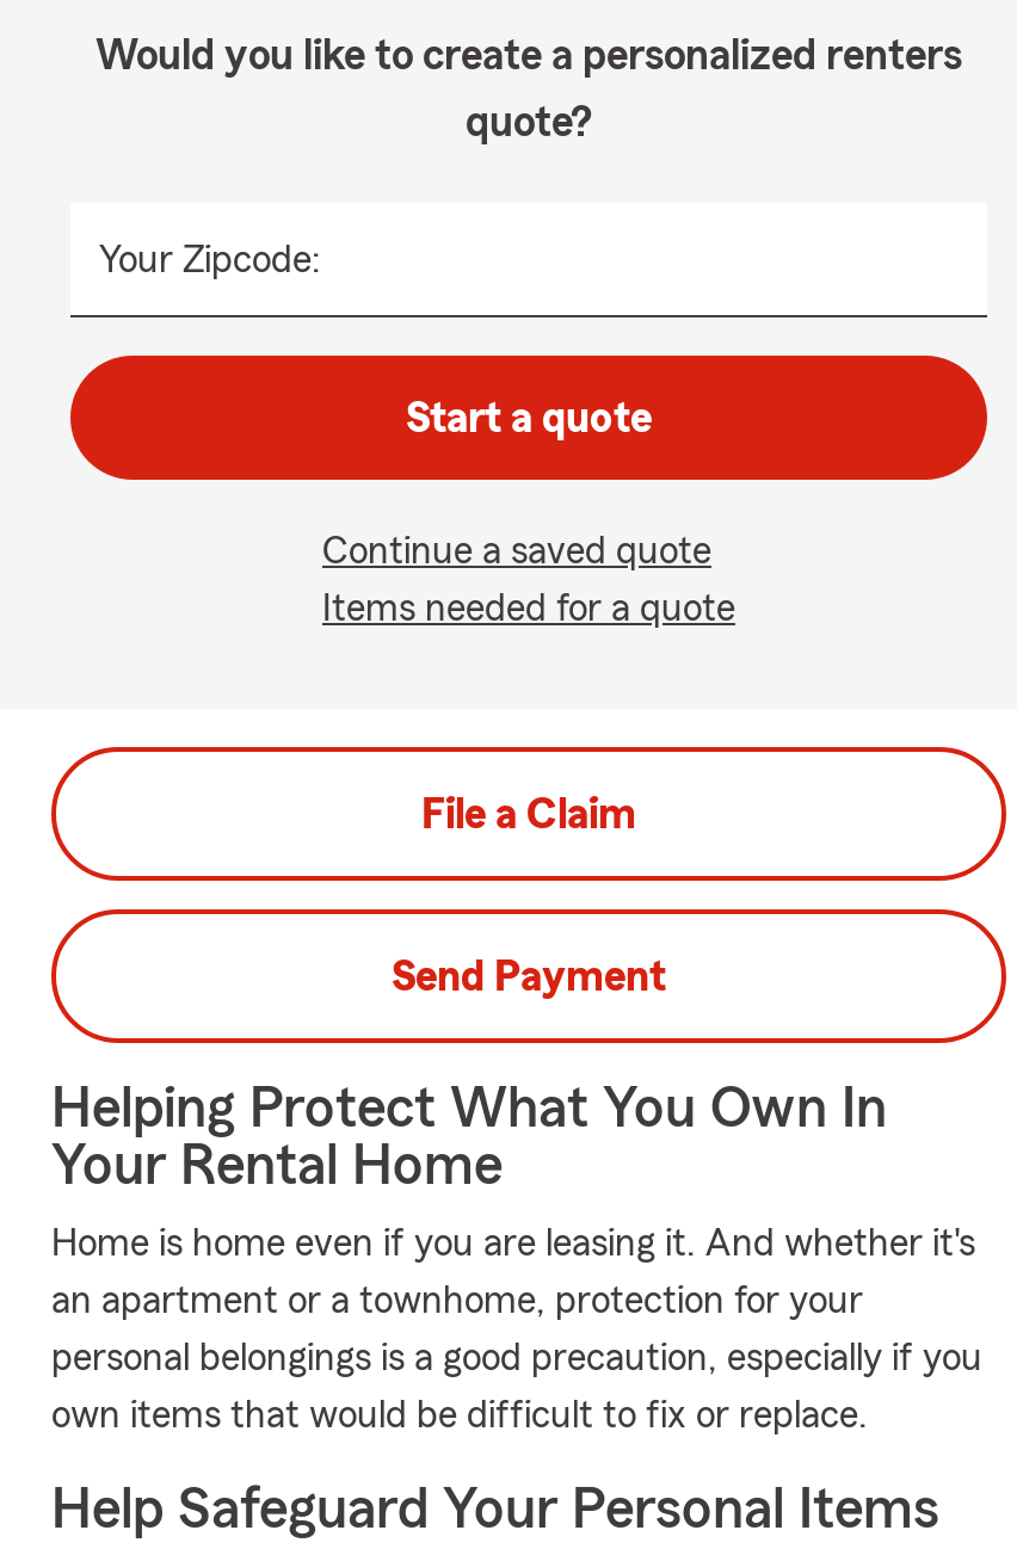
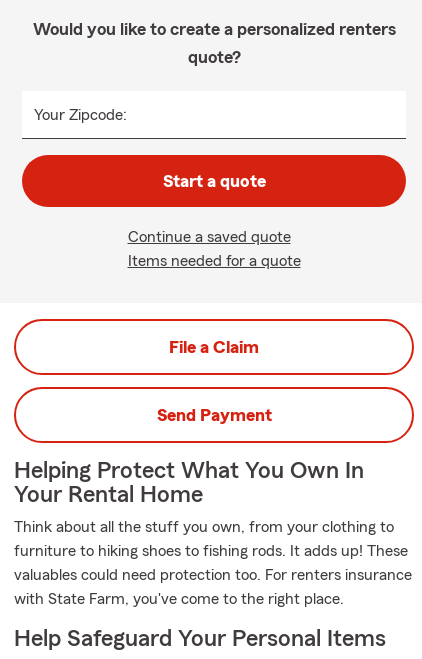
[51,1224,975,1263] Home is home even if you are leasing it. And whether it's -> [14,519,394,535] Think about all the stuff you own, from your clothing to
[51,1282,863,1320] an apartment or a townhome, protection for your -> [14,543,408,559] furniture to hiking shoes to fishing rods. It adds up! These
[51,1339,982,1377] personal belongings is a good precaution, especially if you -> [14,567,412,583] valuables could need protection too. For renters insurance
[51,1396,868,1434] own items that would be difficult to fix or replace. -> [14,591,344,607] with State Farm, you've come to the right place.

